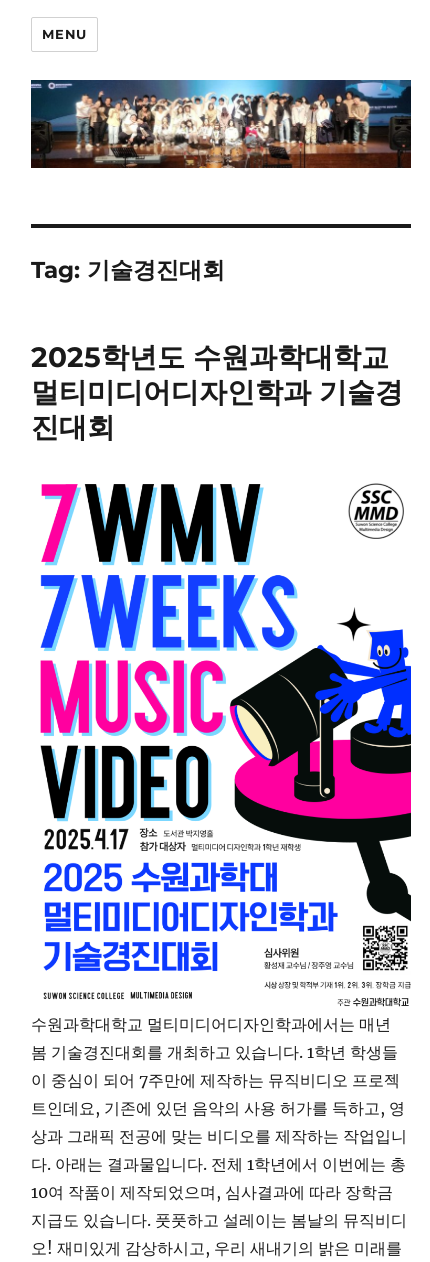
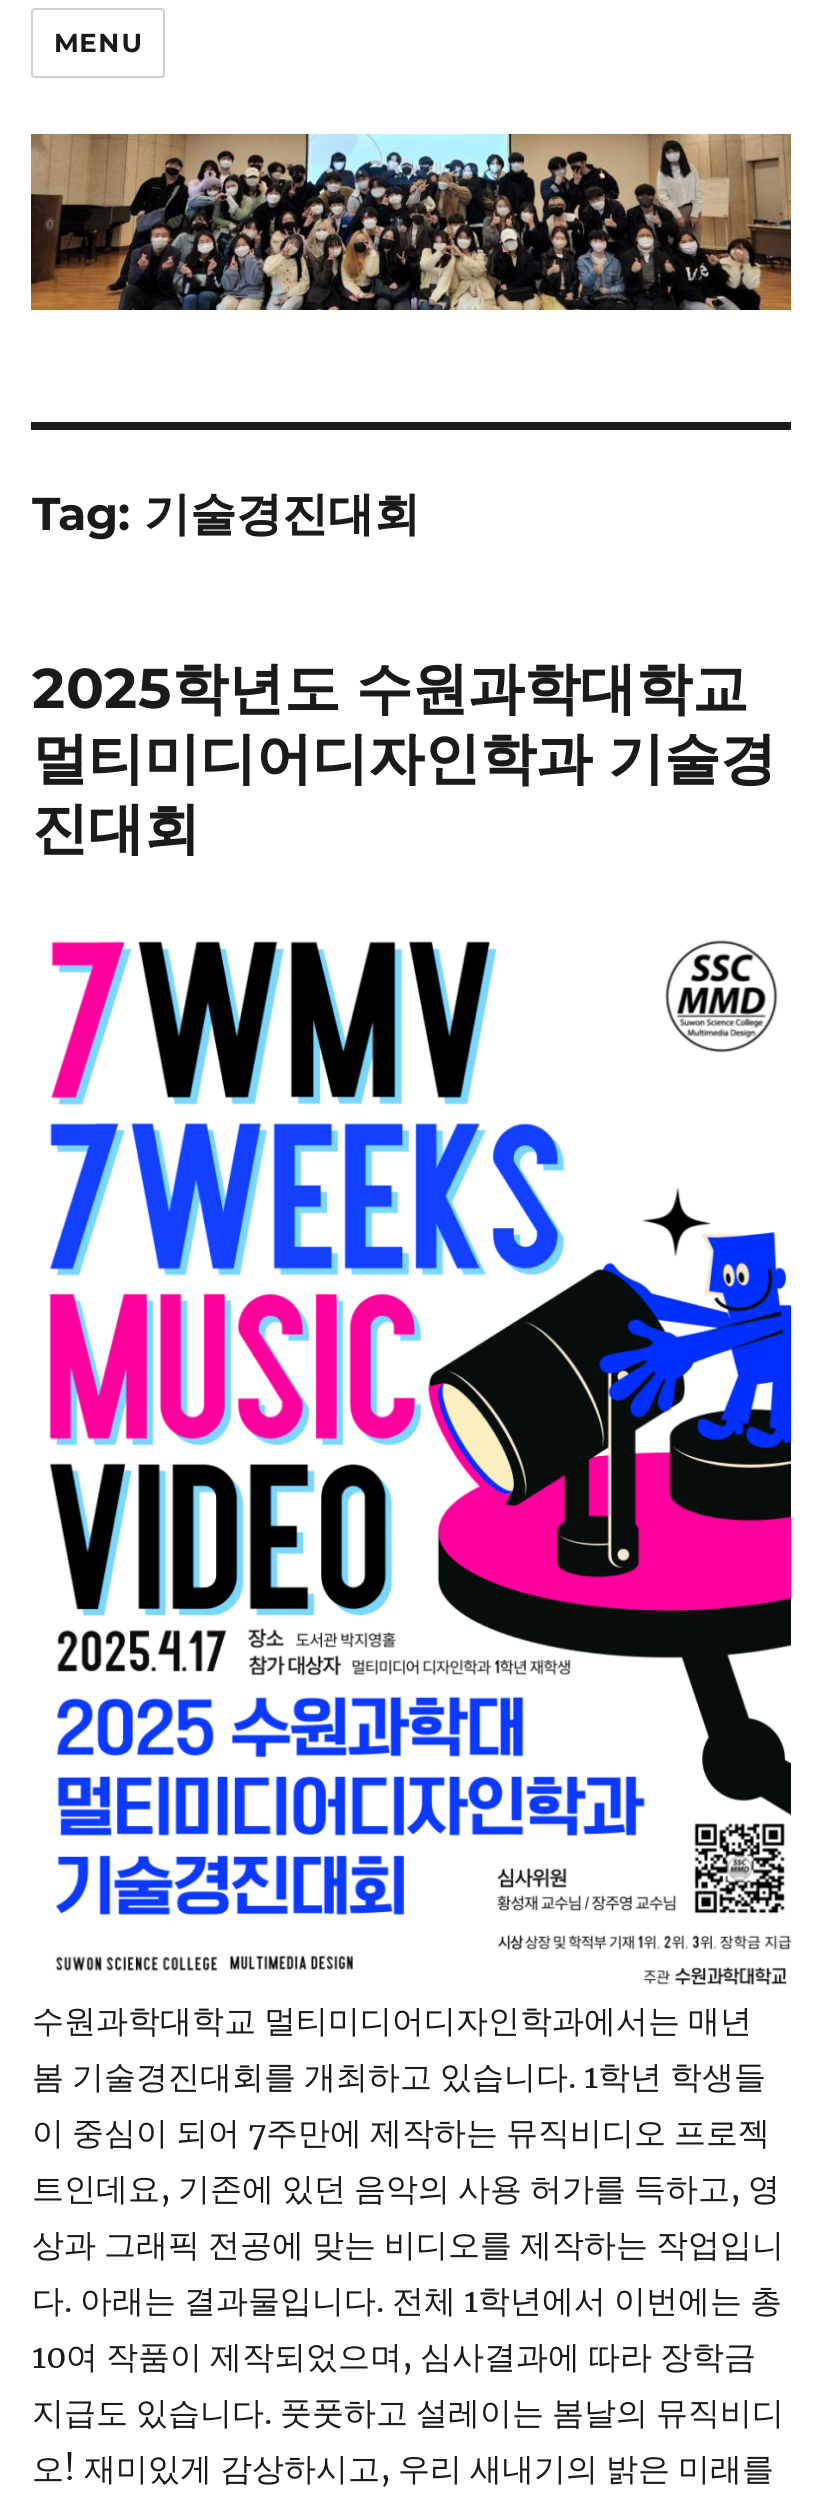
[30,79,412,169] [image] -> [29,132,793,312] [image]

